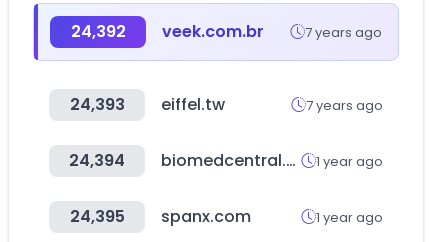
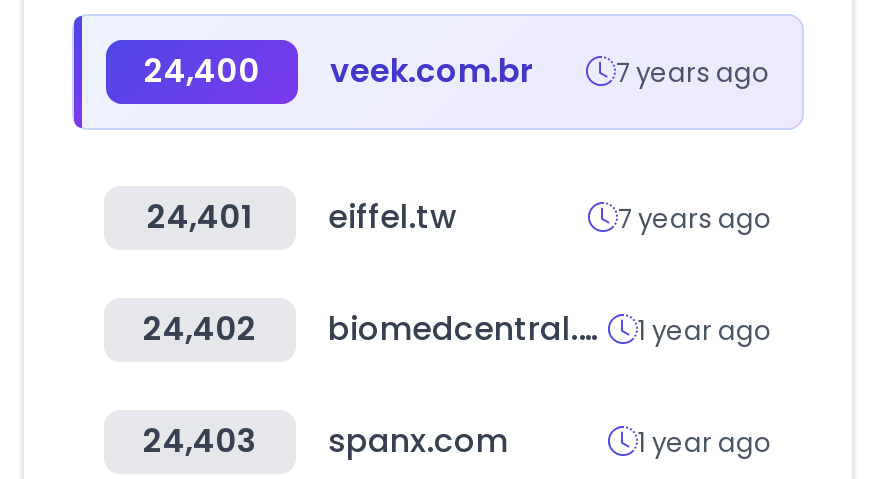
[70,20,264,43] 24,392 veek.com.br -> [144,48,534,94] 24,400 veek.com.br
[69,93,225,116] 24,393 eiffel.tw -> [147,194,456,240] 24,401 eiffel.tw
[69,149,125,172] 24,394 -> [143,306,257,352] 24,402
[69,205,251,228] 24,395 spanx.com -> [143,418,508,464] 24,403 spanx.com

